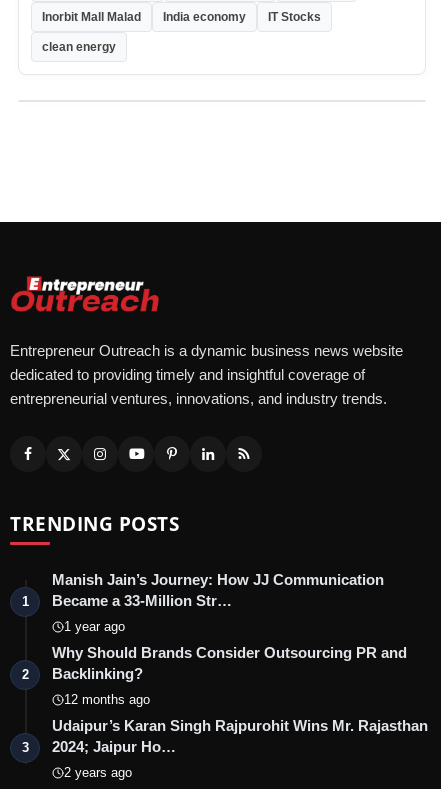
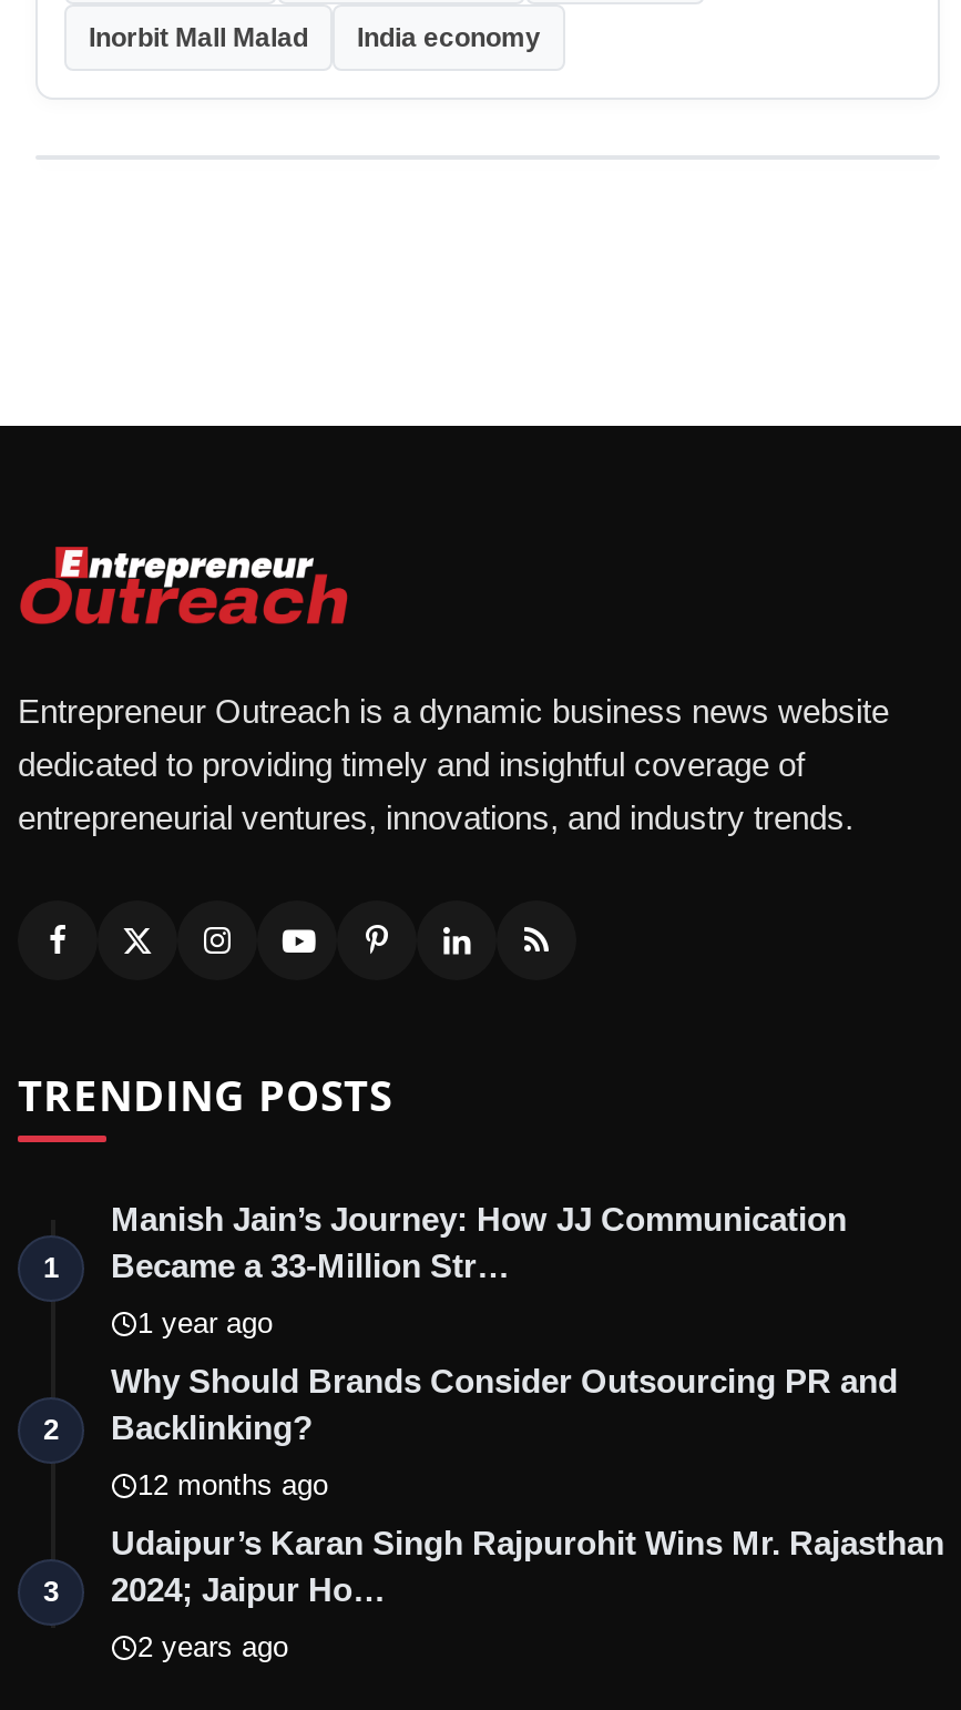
[42,10,321,54] IT Stocks | clean energy -> none

